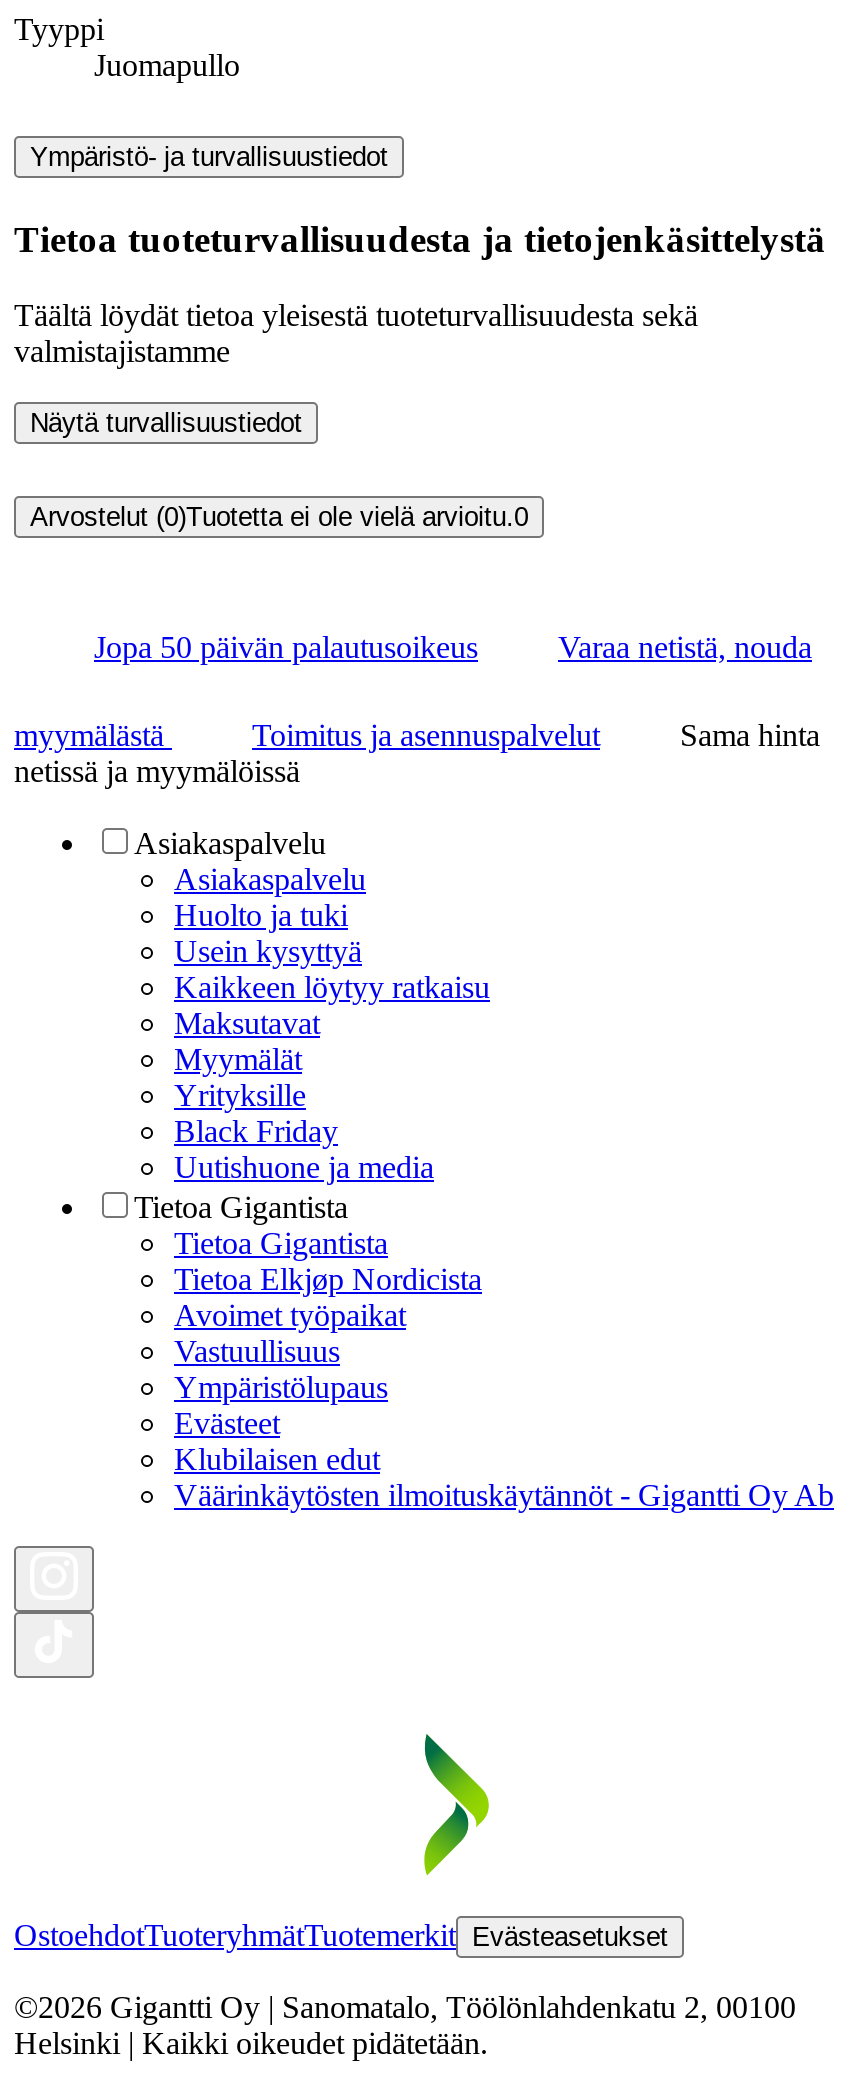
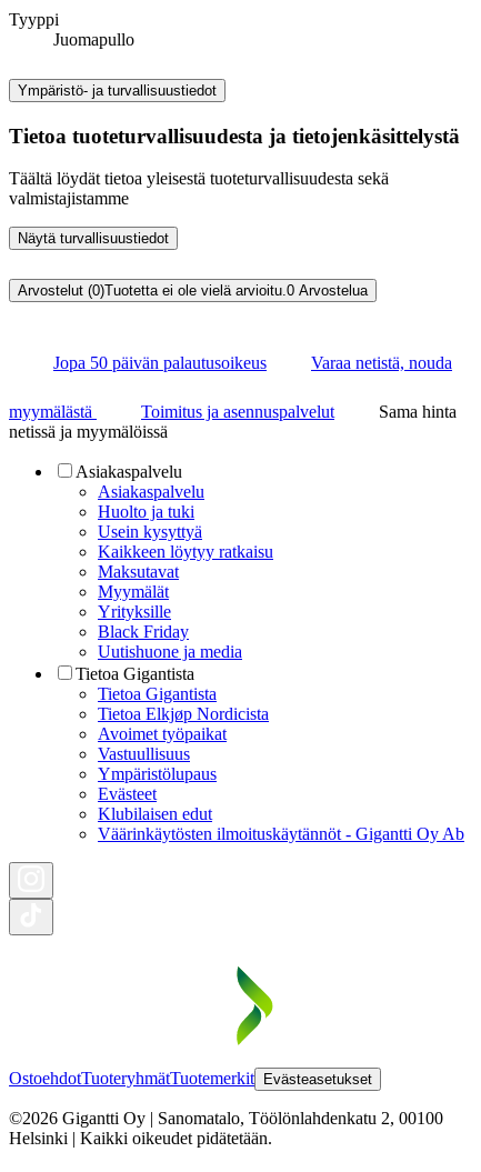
[30,502,528,532] Arvostelut (0)Tuotetta ei ole vielä arvioitu.0 -> [18,282,368,299] Arvostelut (0)Tuotetta ei ole vielä arvioitu.0 Arvostelua

